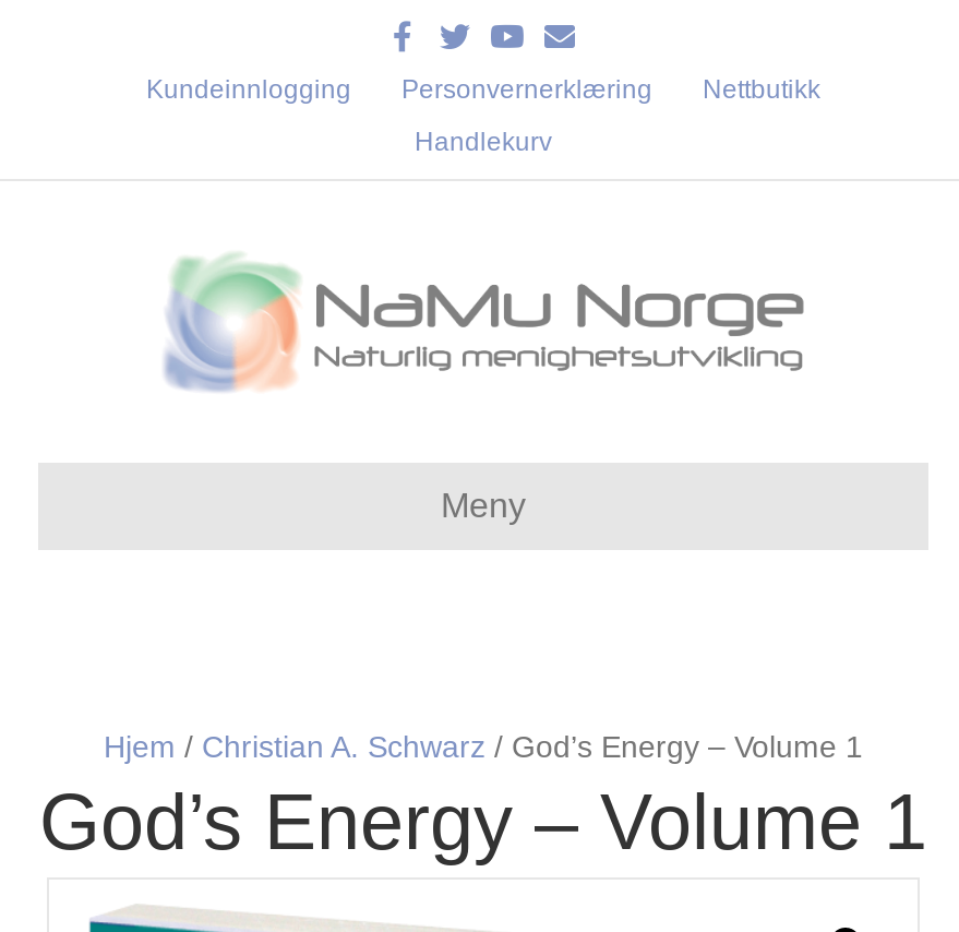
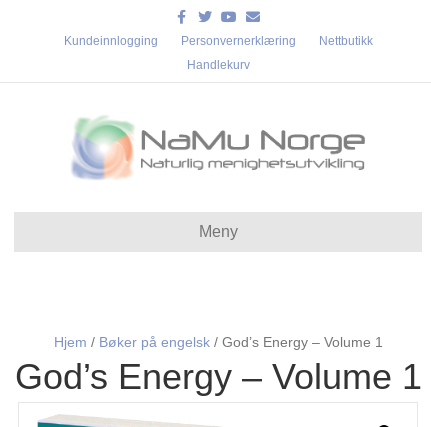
[104,729,863,763] Hjem / Christian A. Schwarz / God’s Energy – Volume 1 -> [53,334,382,350] Hjem / Bøker på engelsk / God’s Energy – Volume 1

